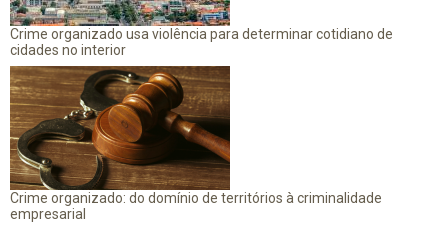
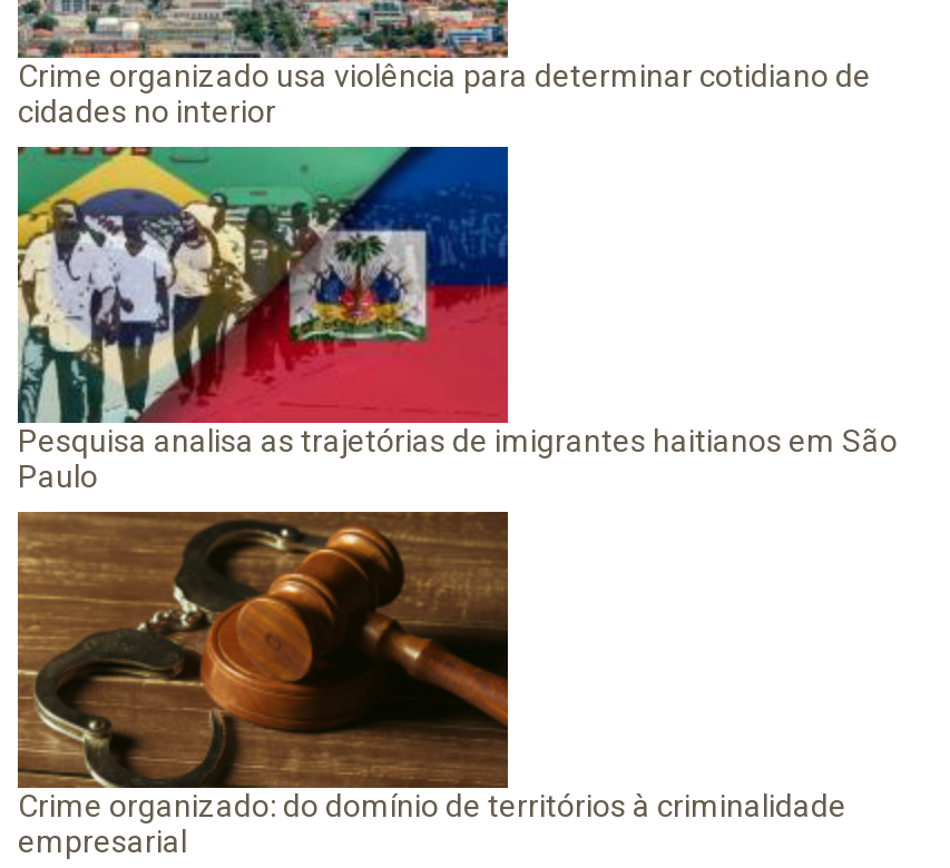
none -> [16,145,898,494] [image] | Pesquisa analisa as trajetórias de imigrantes haitianos em São | Paulo

